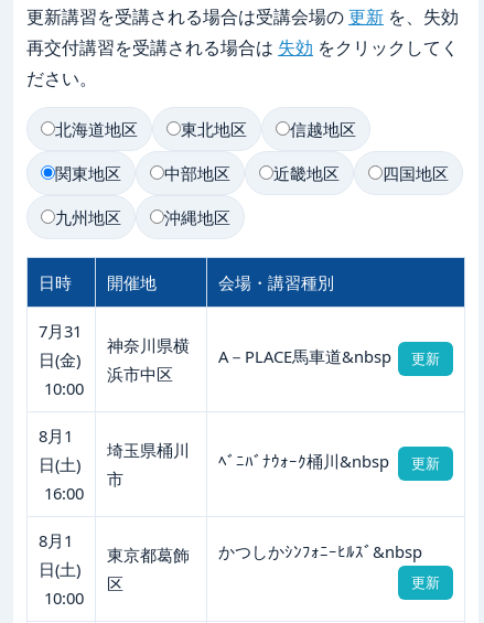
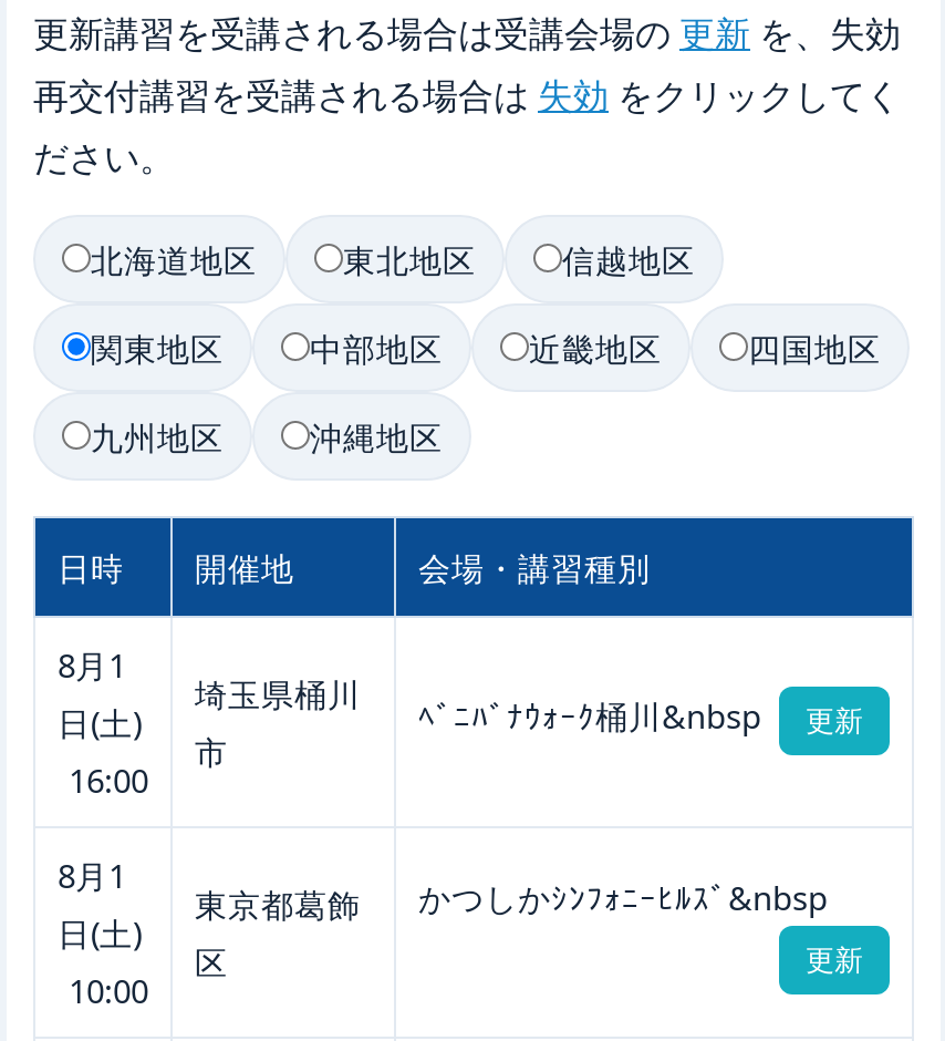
[39,319,84,399] 7月31 | 日(金) | 10:00 -> none
[107,334,190,384] 神奈川県横 | 浜市中区 -> none
[218,345,440,368] A－PLACE馬車道&nbsp | 更新 -> none

